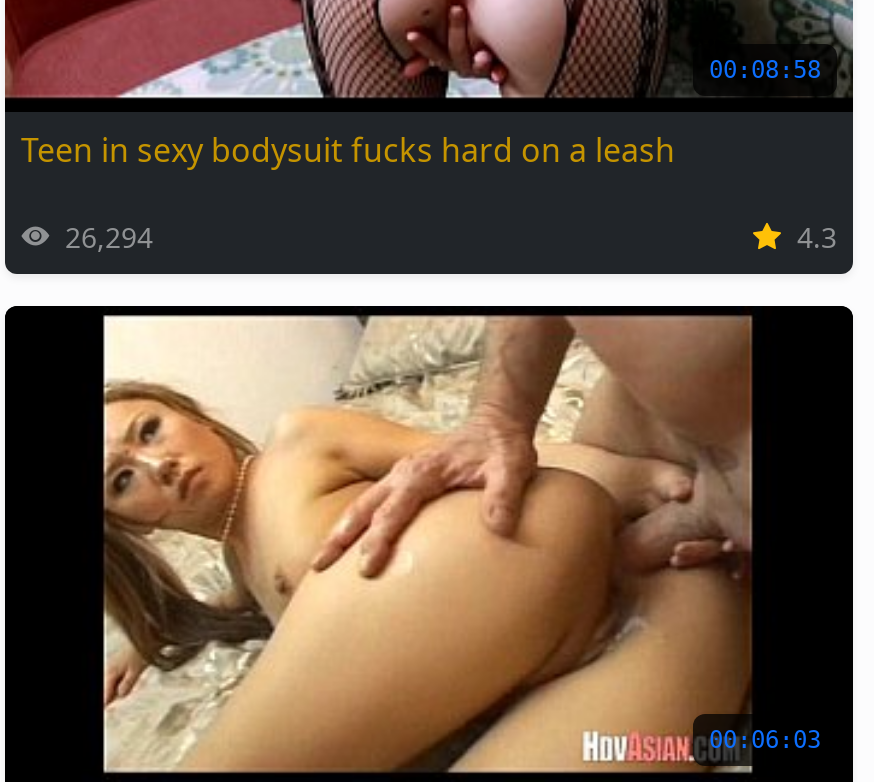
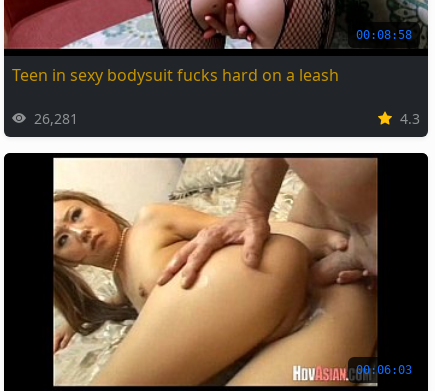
[57,217,153,255] 26,294 -> [30,108,78,127] 26,281

